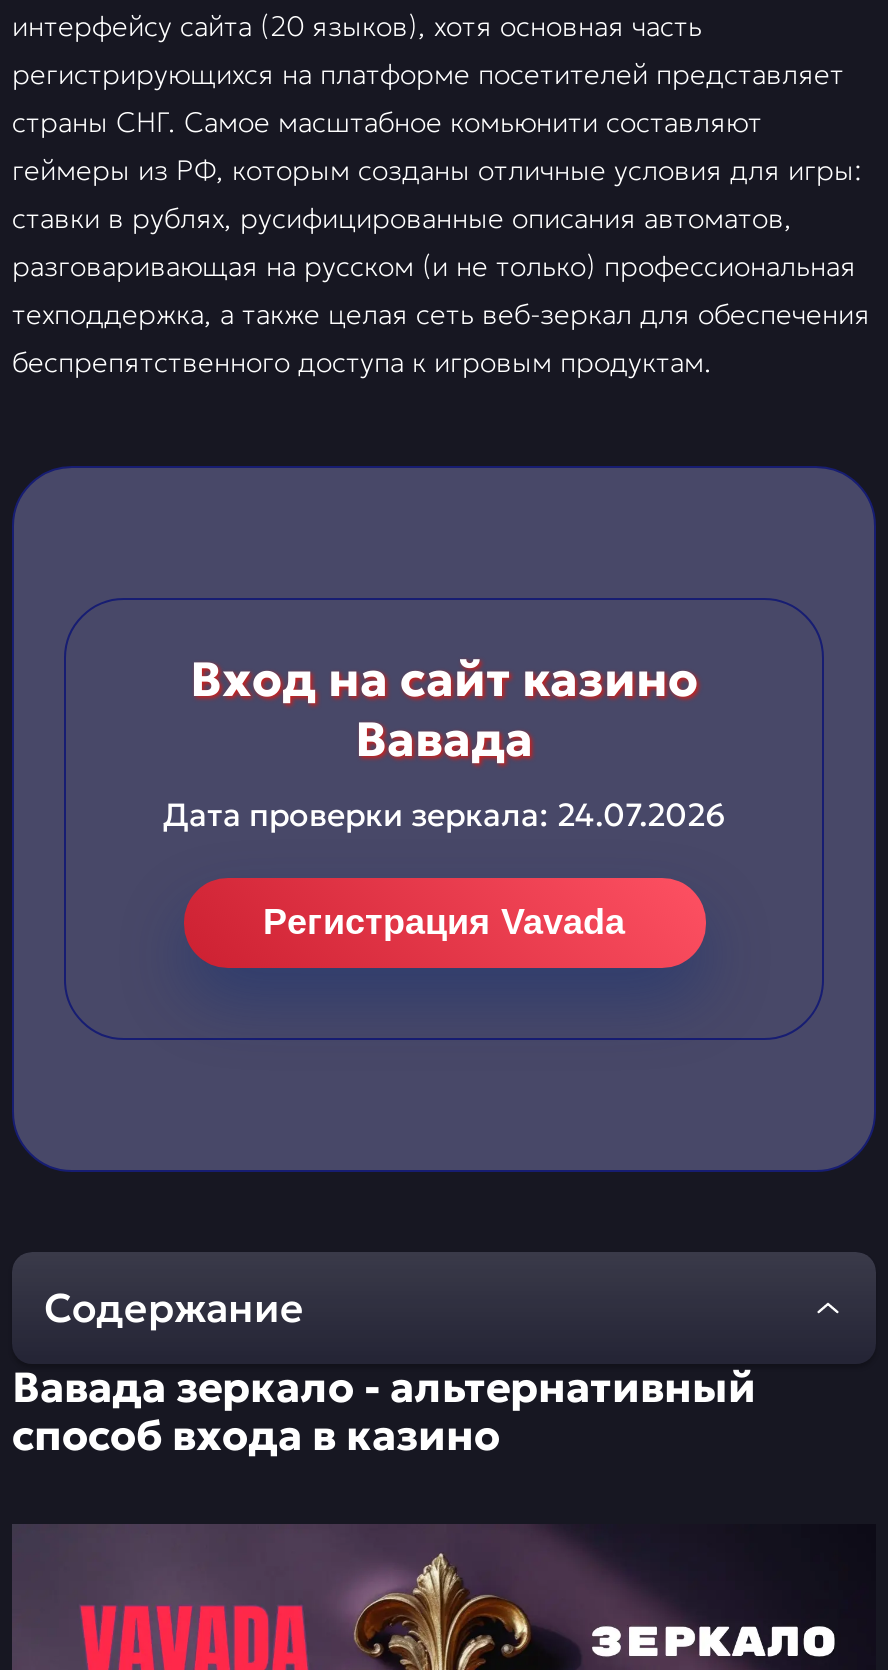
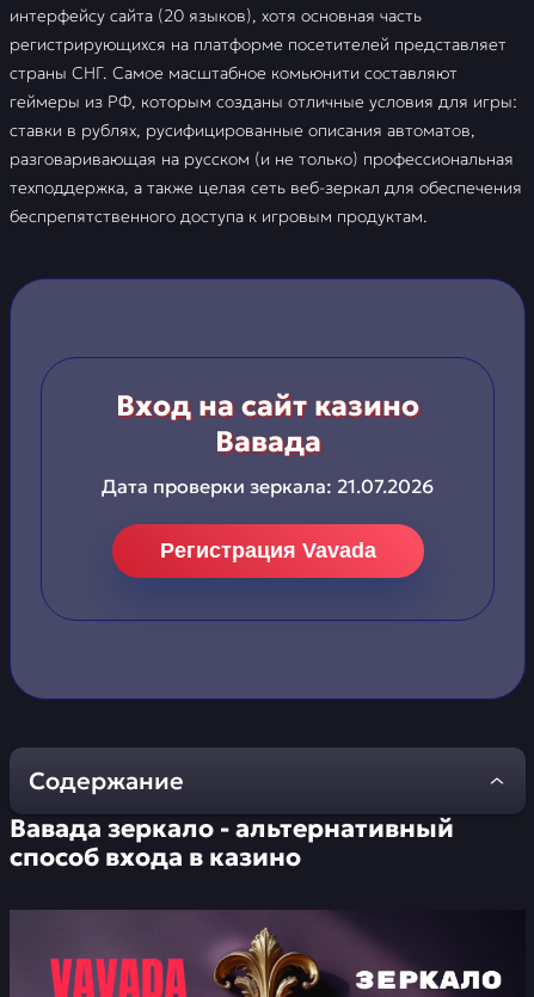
[163,795,725,835] Дата проверки зеркала: 24.07.2026 -> [102,474,434,498] Дата проверки зеркала: 21.07.2026

